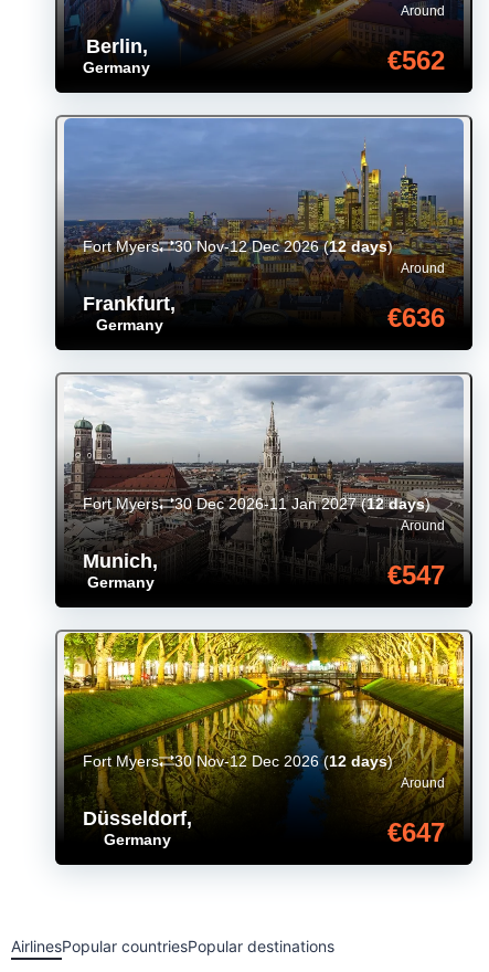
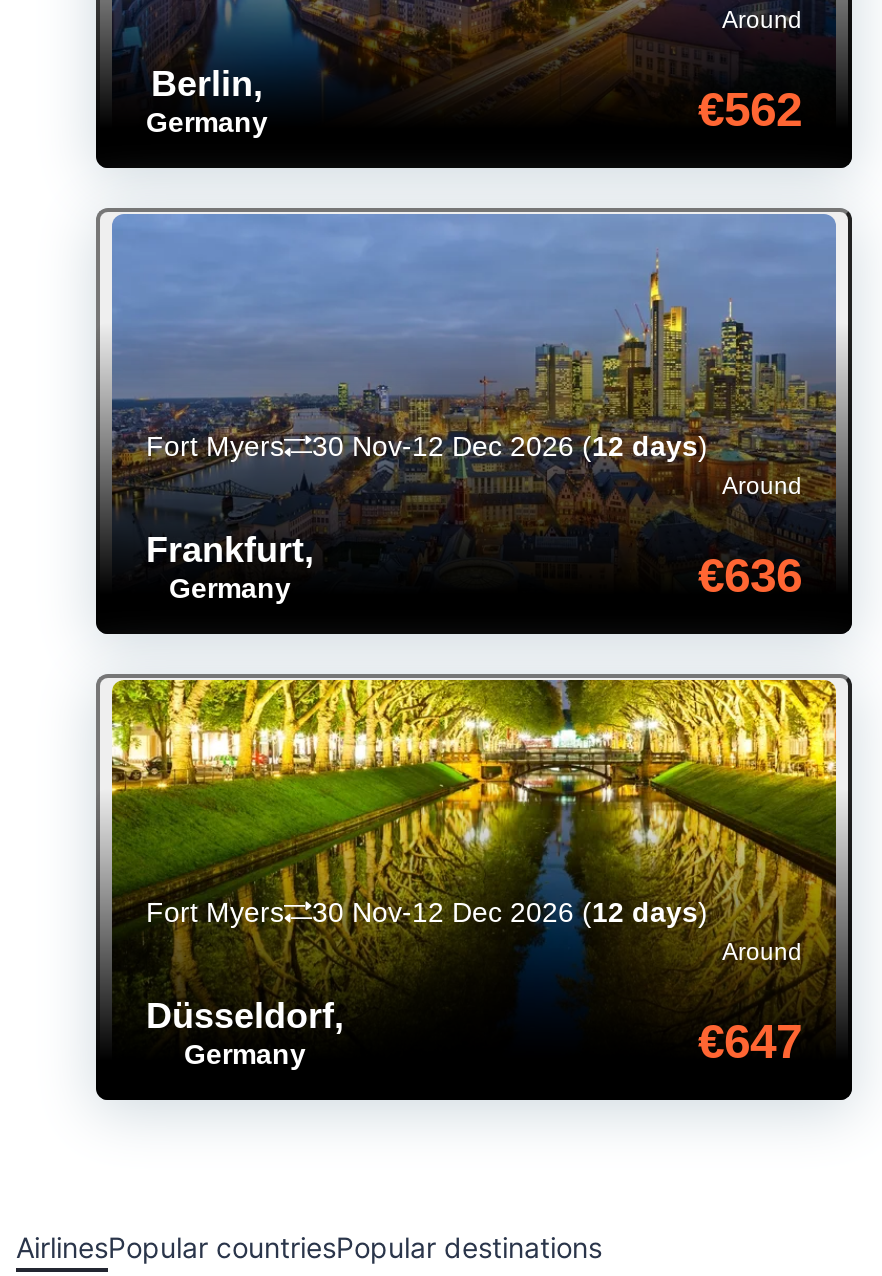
[64,374,464,590] [image] | Around | €547 -> none
[83,495,430,512] Fort Myers | 30 Dec 2026-11 Jan 2027 (12 days) -> none
[83,550,158,591] Munich, | Germany -> none

